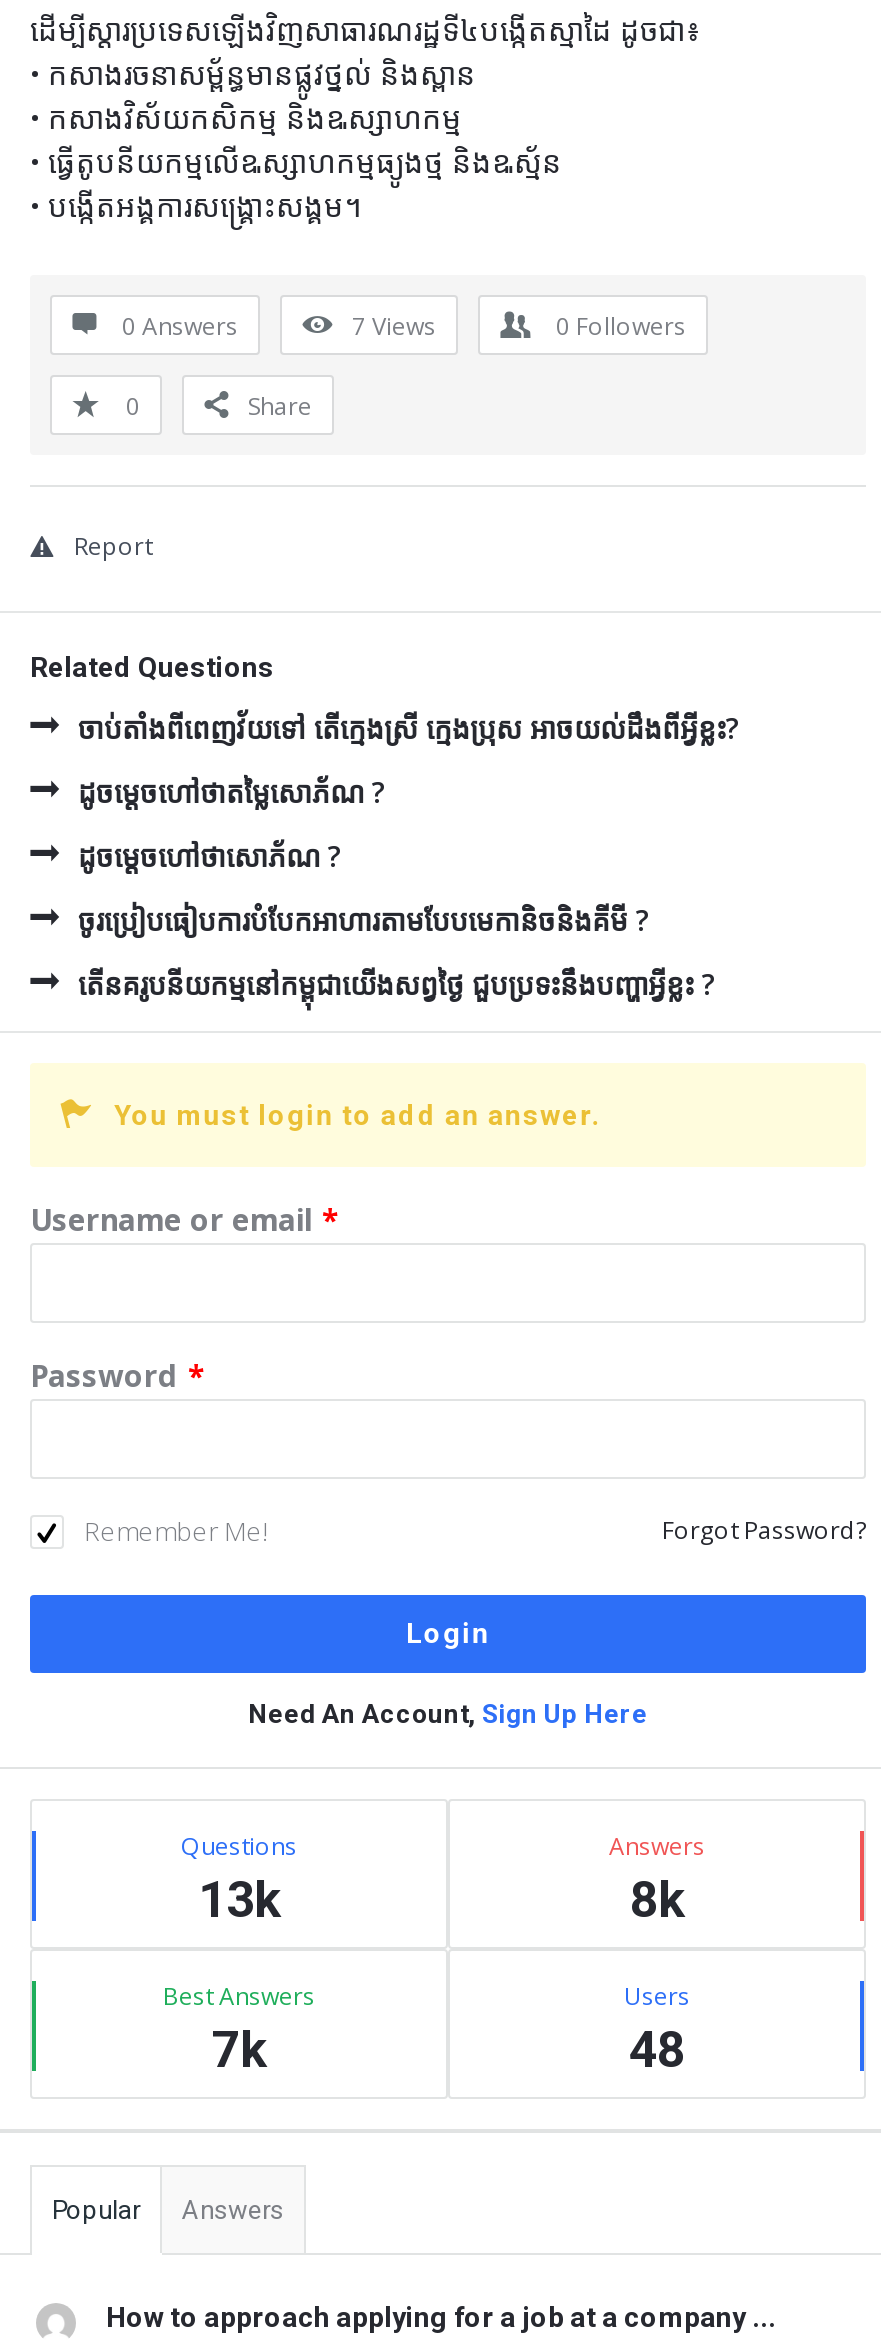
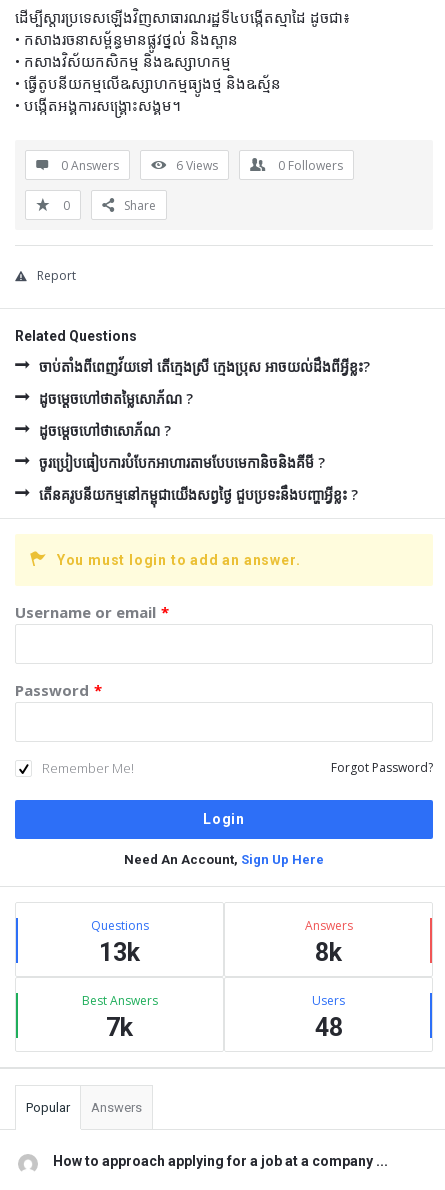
[352,309,436,343] 7 Views -> [176,157,218,174] 6 Views

